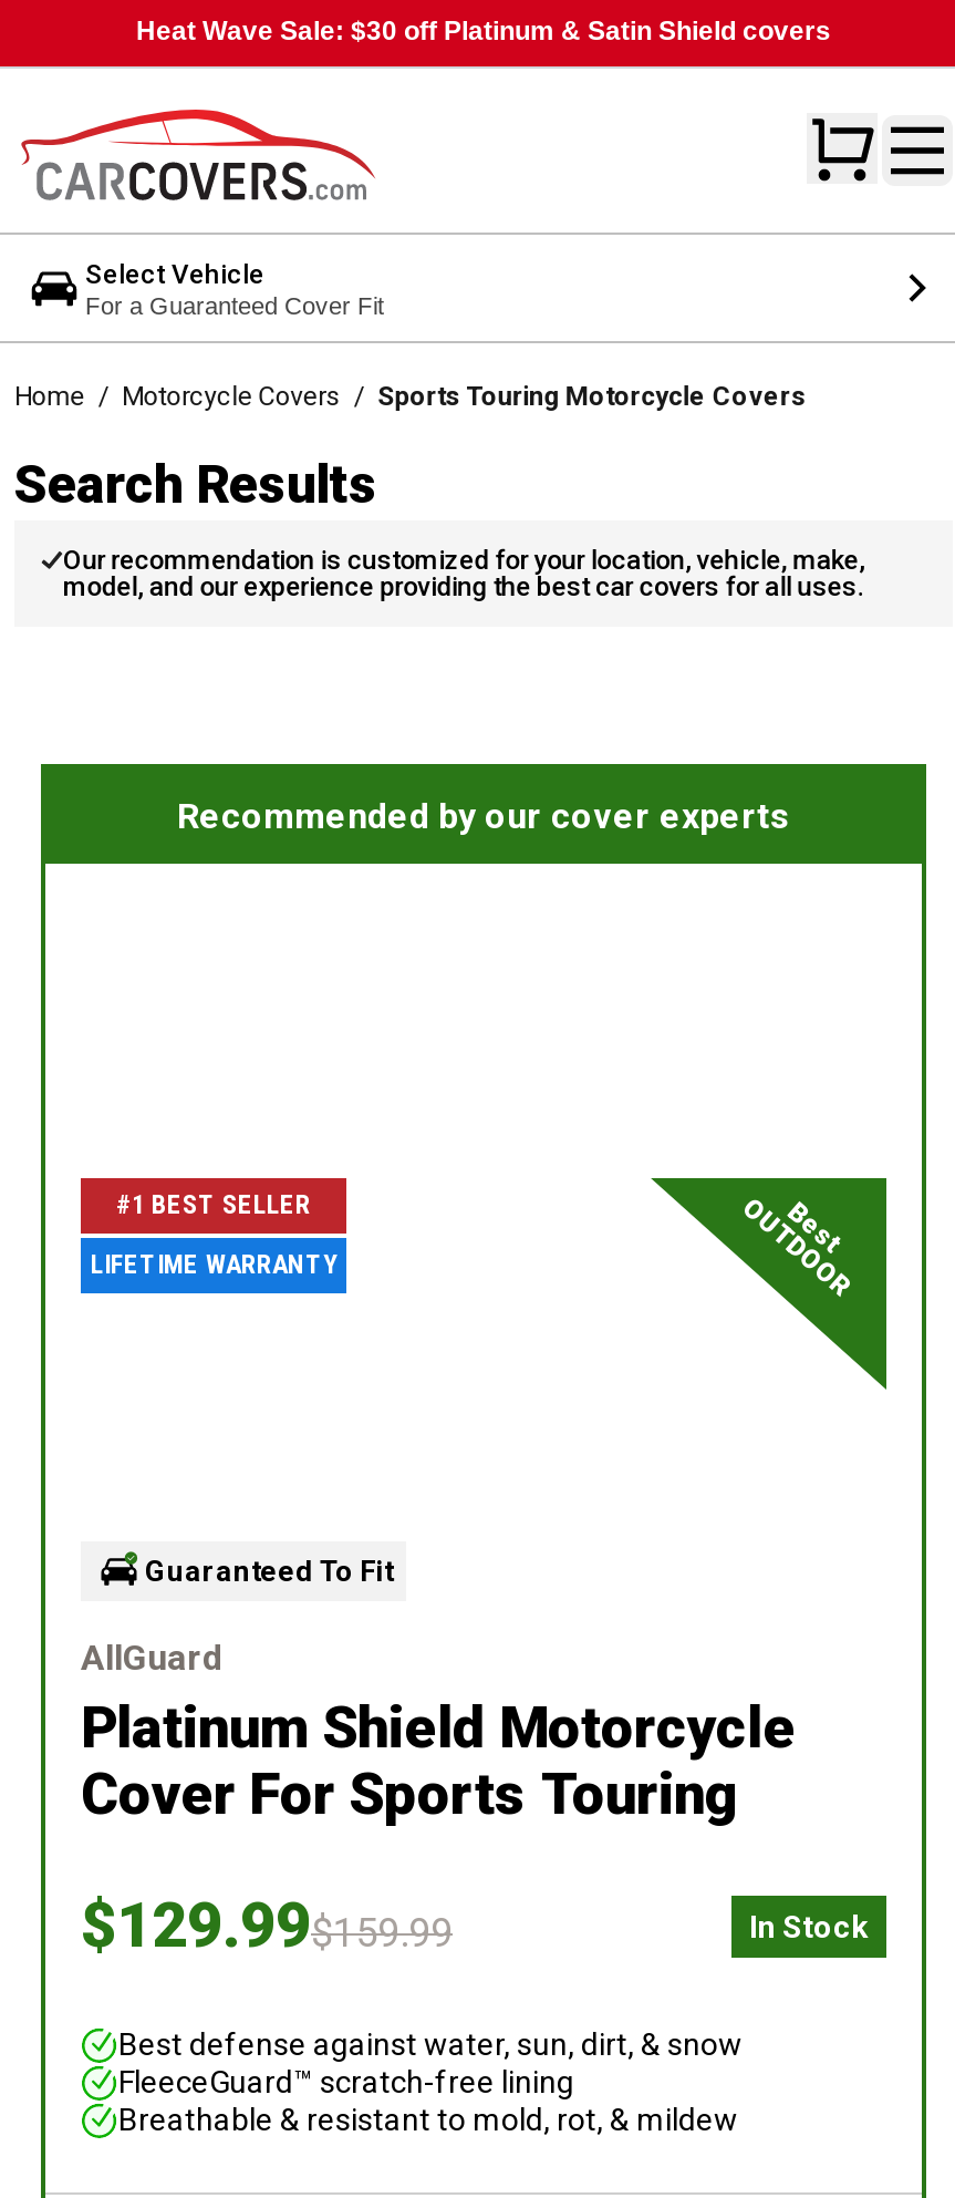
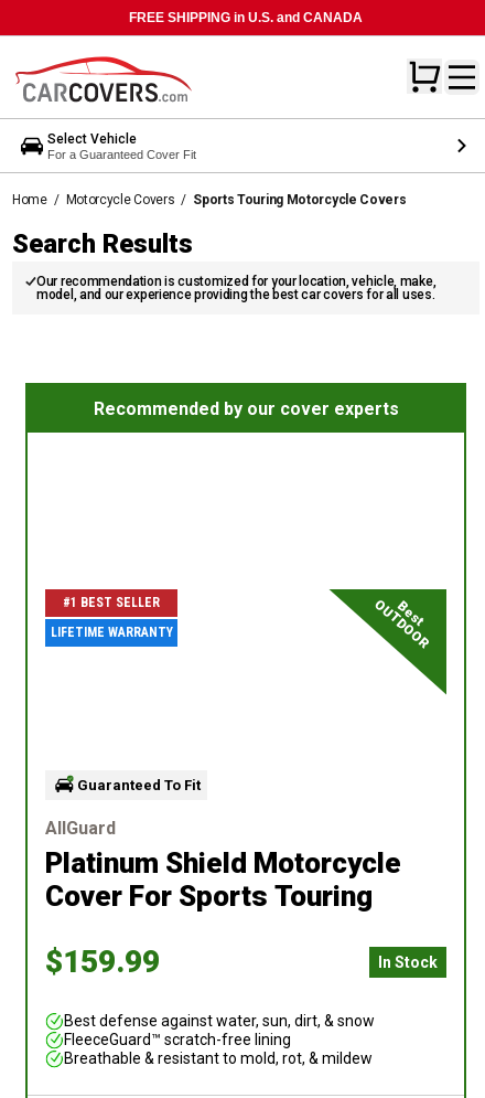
[136,16,831,47] Heat Wave Sale: $30 off Platinum & Satin Shield covers -> [129,10,363,25] FREE SHIPPING in U.S. and CANADA
[81,1888,453,1961] $129.99$159.99 -> [45,943,160,979] $159.99

